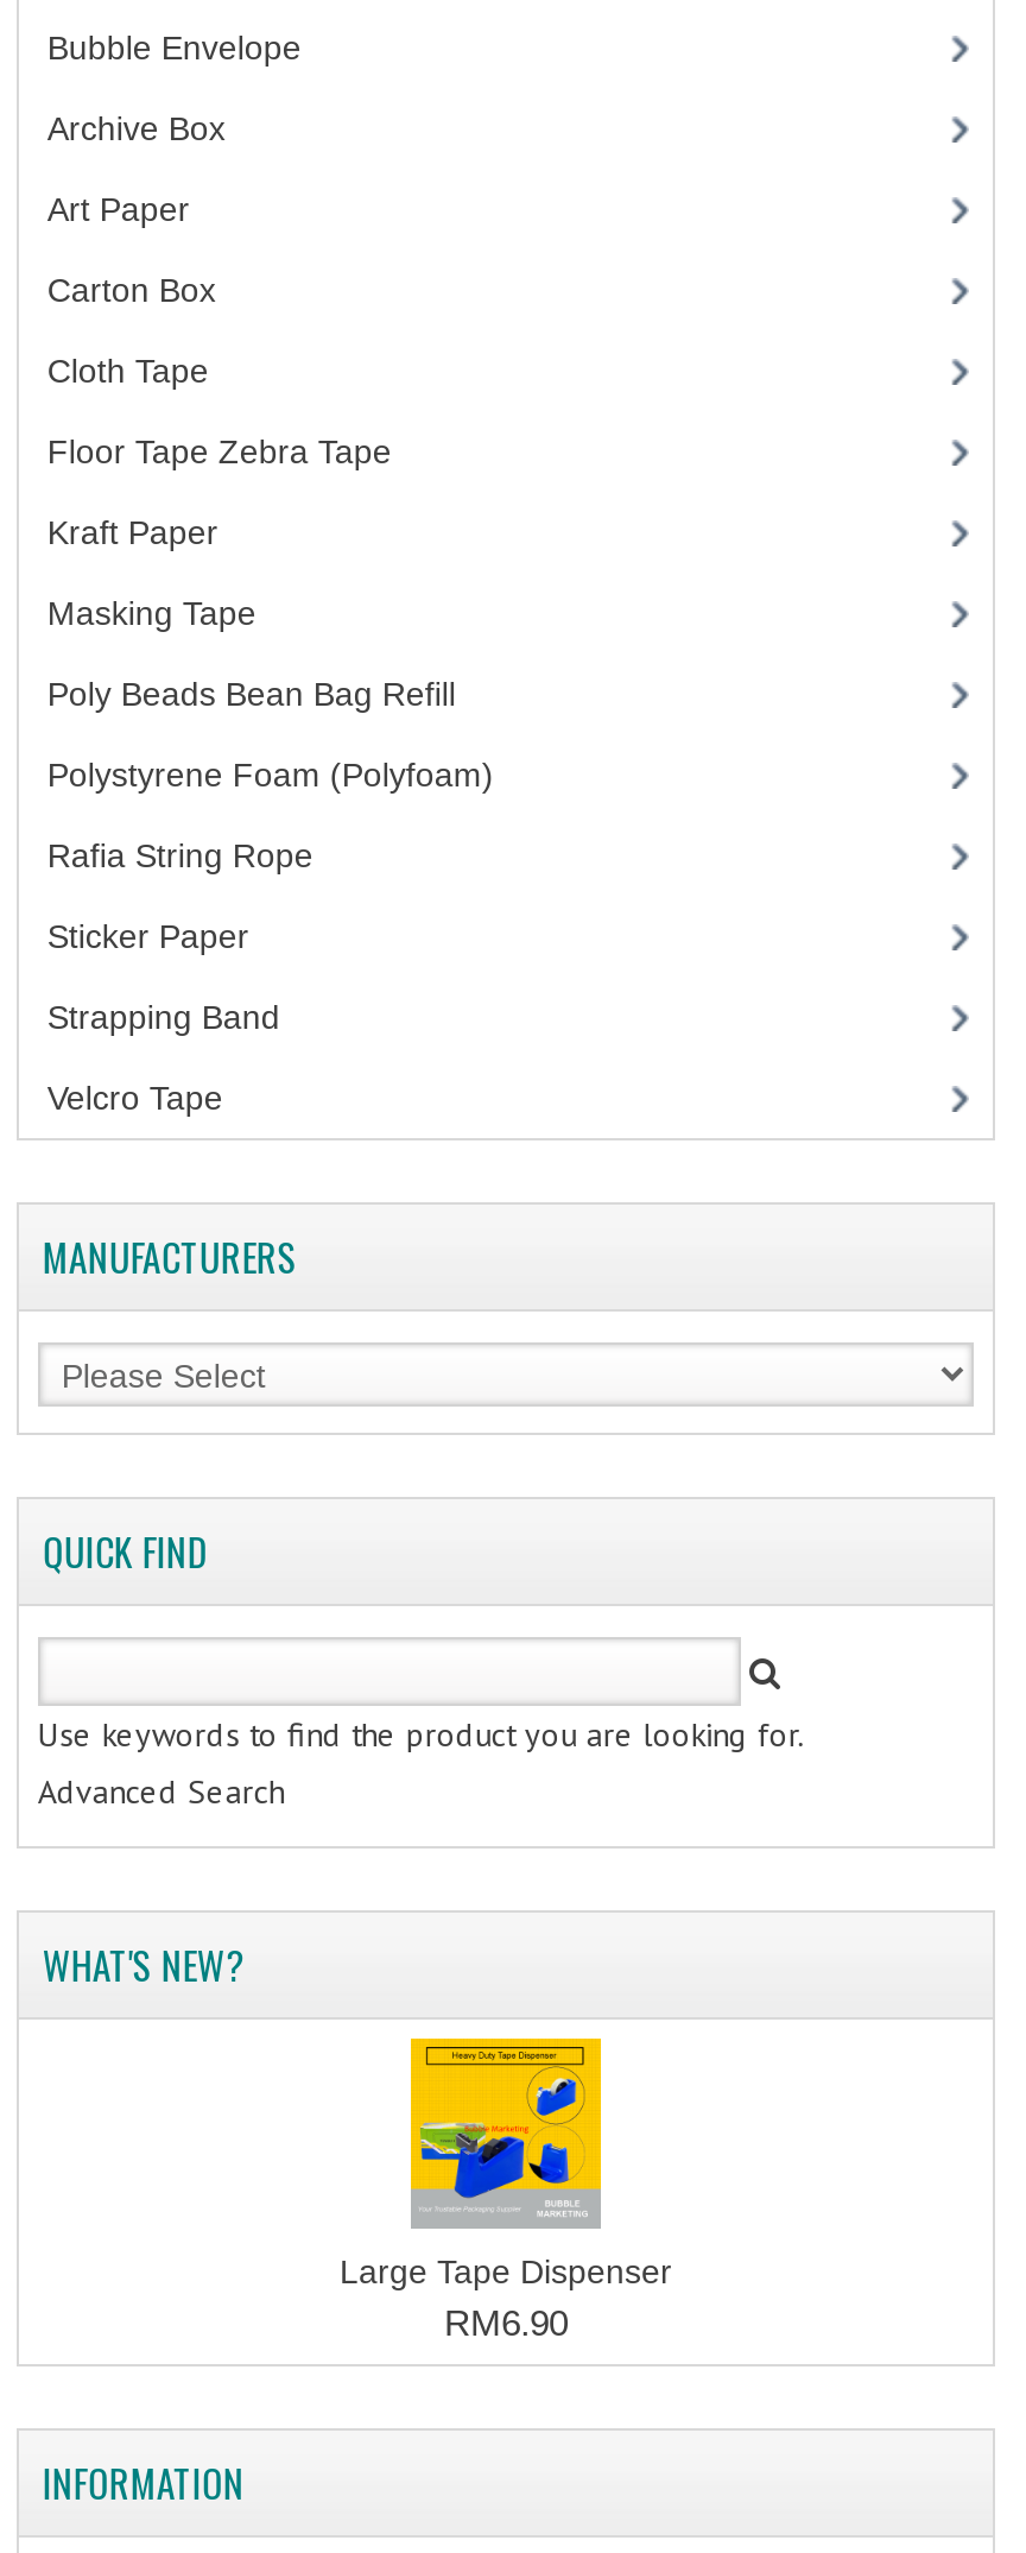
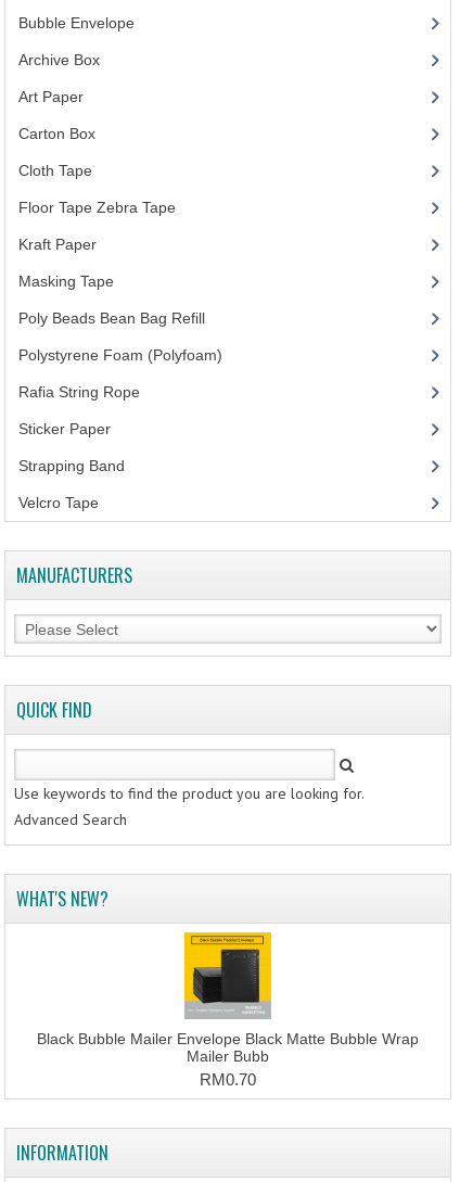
[340,2050,672,2343] [image] | Large Tape Dispenser | RM6.90 -> [37,949,419,1089] [image] | Black Bubble Mailer Envelope Black Matte Bubble Wrap | Mailer Bubb | RM0.70

